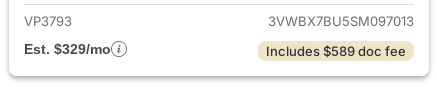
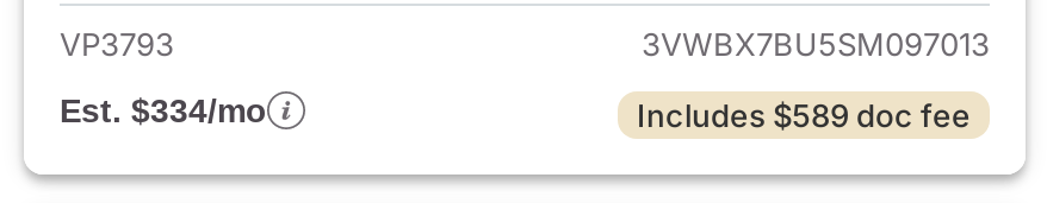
[24,41,111,57] Est. $329/mo -> [60,91,267,129] Est. $334/mo

